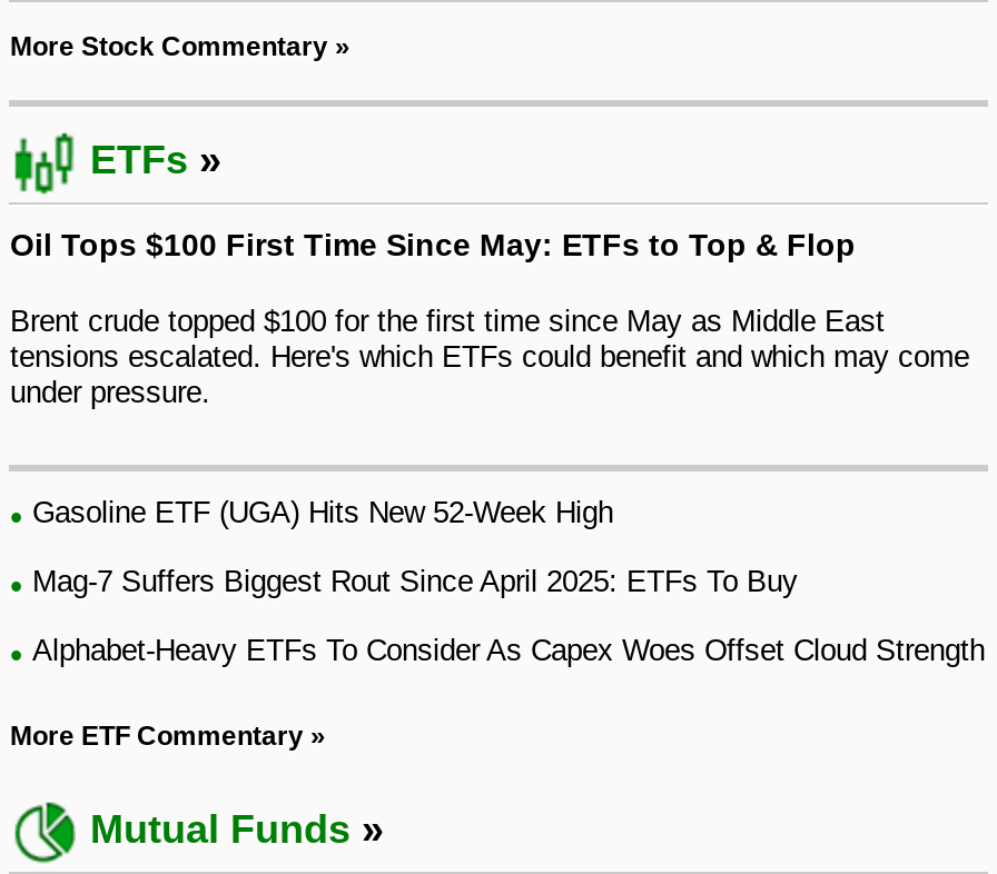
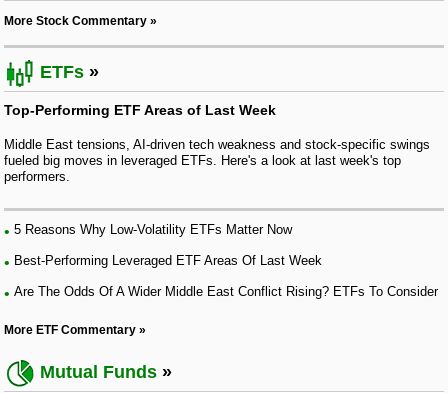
[10,226,856,262] Oil Tops $100 First Time Since May: ETFs to Top & Flop -> [4,102,276,118] Top-Performing ETF Areas of Last Week
[10,305,969,409] Brent crude topped $100 for the first time since May as Middle East | tensions escalated. Here's which ETFs could benefit and which may come | under pressure. -> [4,137,430,184] Middle East tensions, AI-driven tech weakness and stock-specific swings | fueled big moves in leveraged ETFs. Here's a look at last week's top | performers.
[32,495,613,528] Gasoline ETF (UGA) Hits New 52-Week High -> [14,222,292,237] 5 Reasons Why Low-Volatility ETFs Matter Now
[32,564,798,597] Mag-7 Suffers Biggest Rout Since April 2025: ETFs To Buy -> [14,253,322,268] Best-Performing Leveraged ETF Areas Of Last Week
[32,632,985,666] Alphabet-Heavy ETFs To Consider As Capex Woes Offset Cloud Strength -> [14,284,438,299] Are The Odds Of A Wider Middle East Conflict Rising? ETFs To Consider

